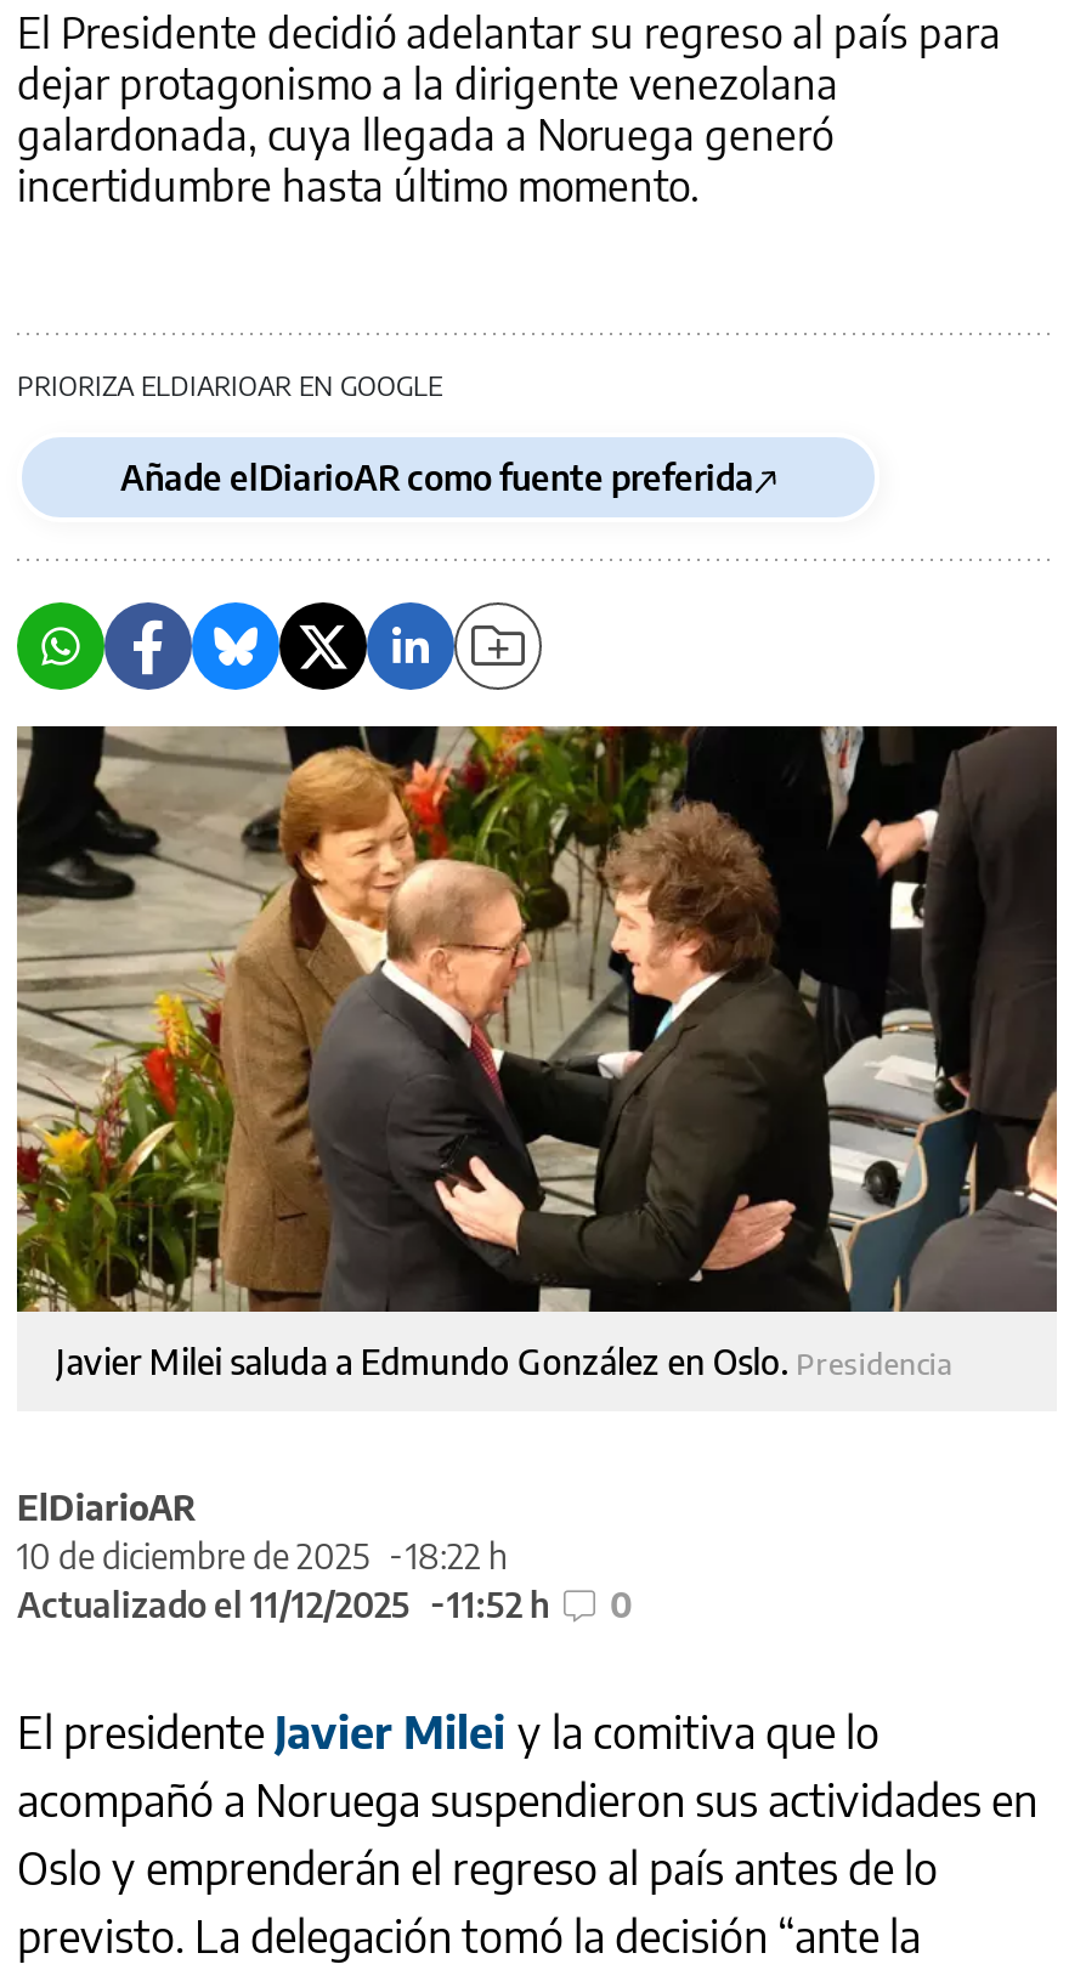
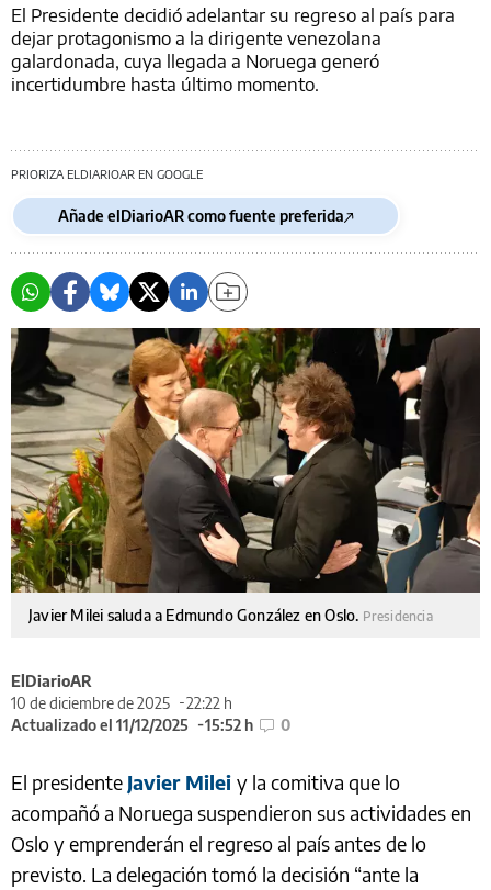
[17,1536,508,1577] 10 de diciembre de 2025 18:22 h -> [11,694,232,712] 10 de diciembre de 2025 22:22 h
[17,1584,632,1626] Actualizado el 11/12/2025 11:52 h 0 -> [11,716,290,734] Actualizado el 11/12/2025 15:52 h 0

